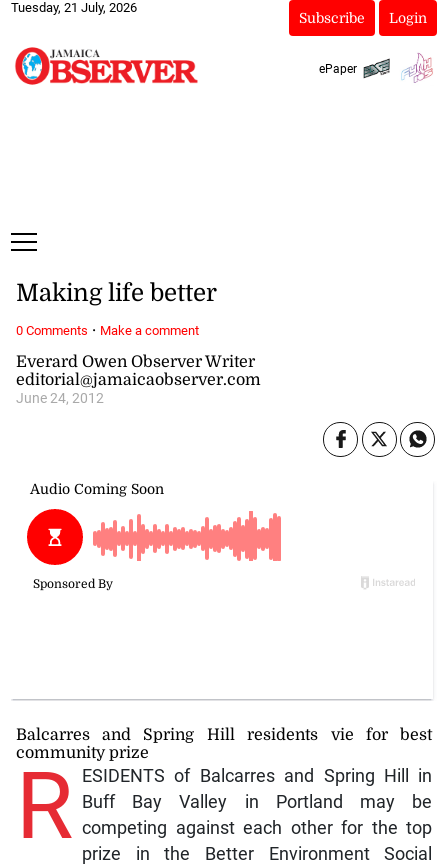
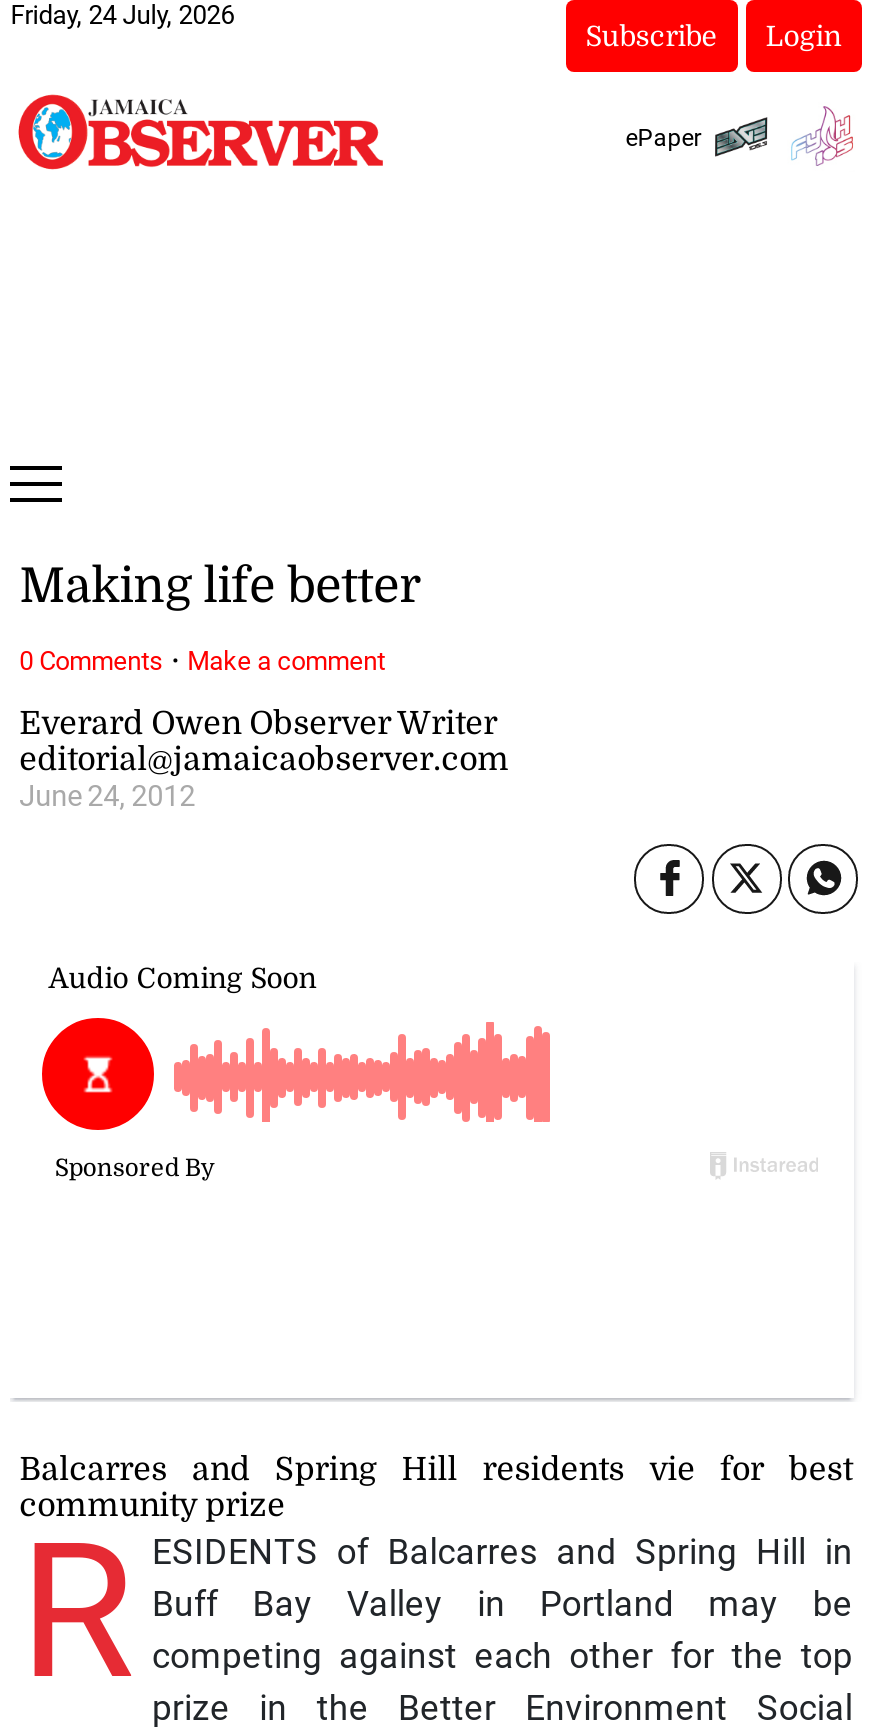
[11,0,137,15] Tuesday, 21 July, 2026 -> [10,0,234,30] Friday, 24 July, 2026

